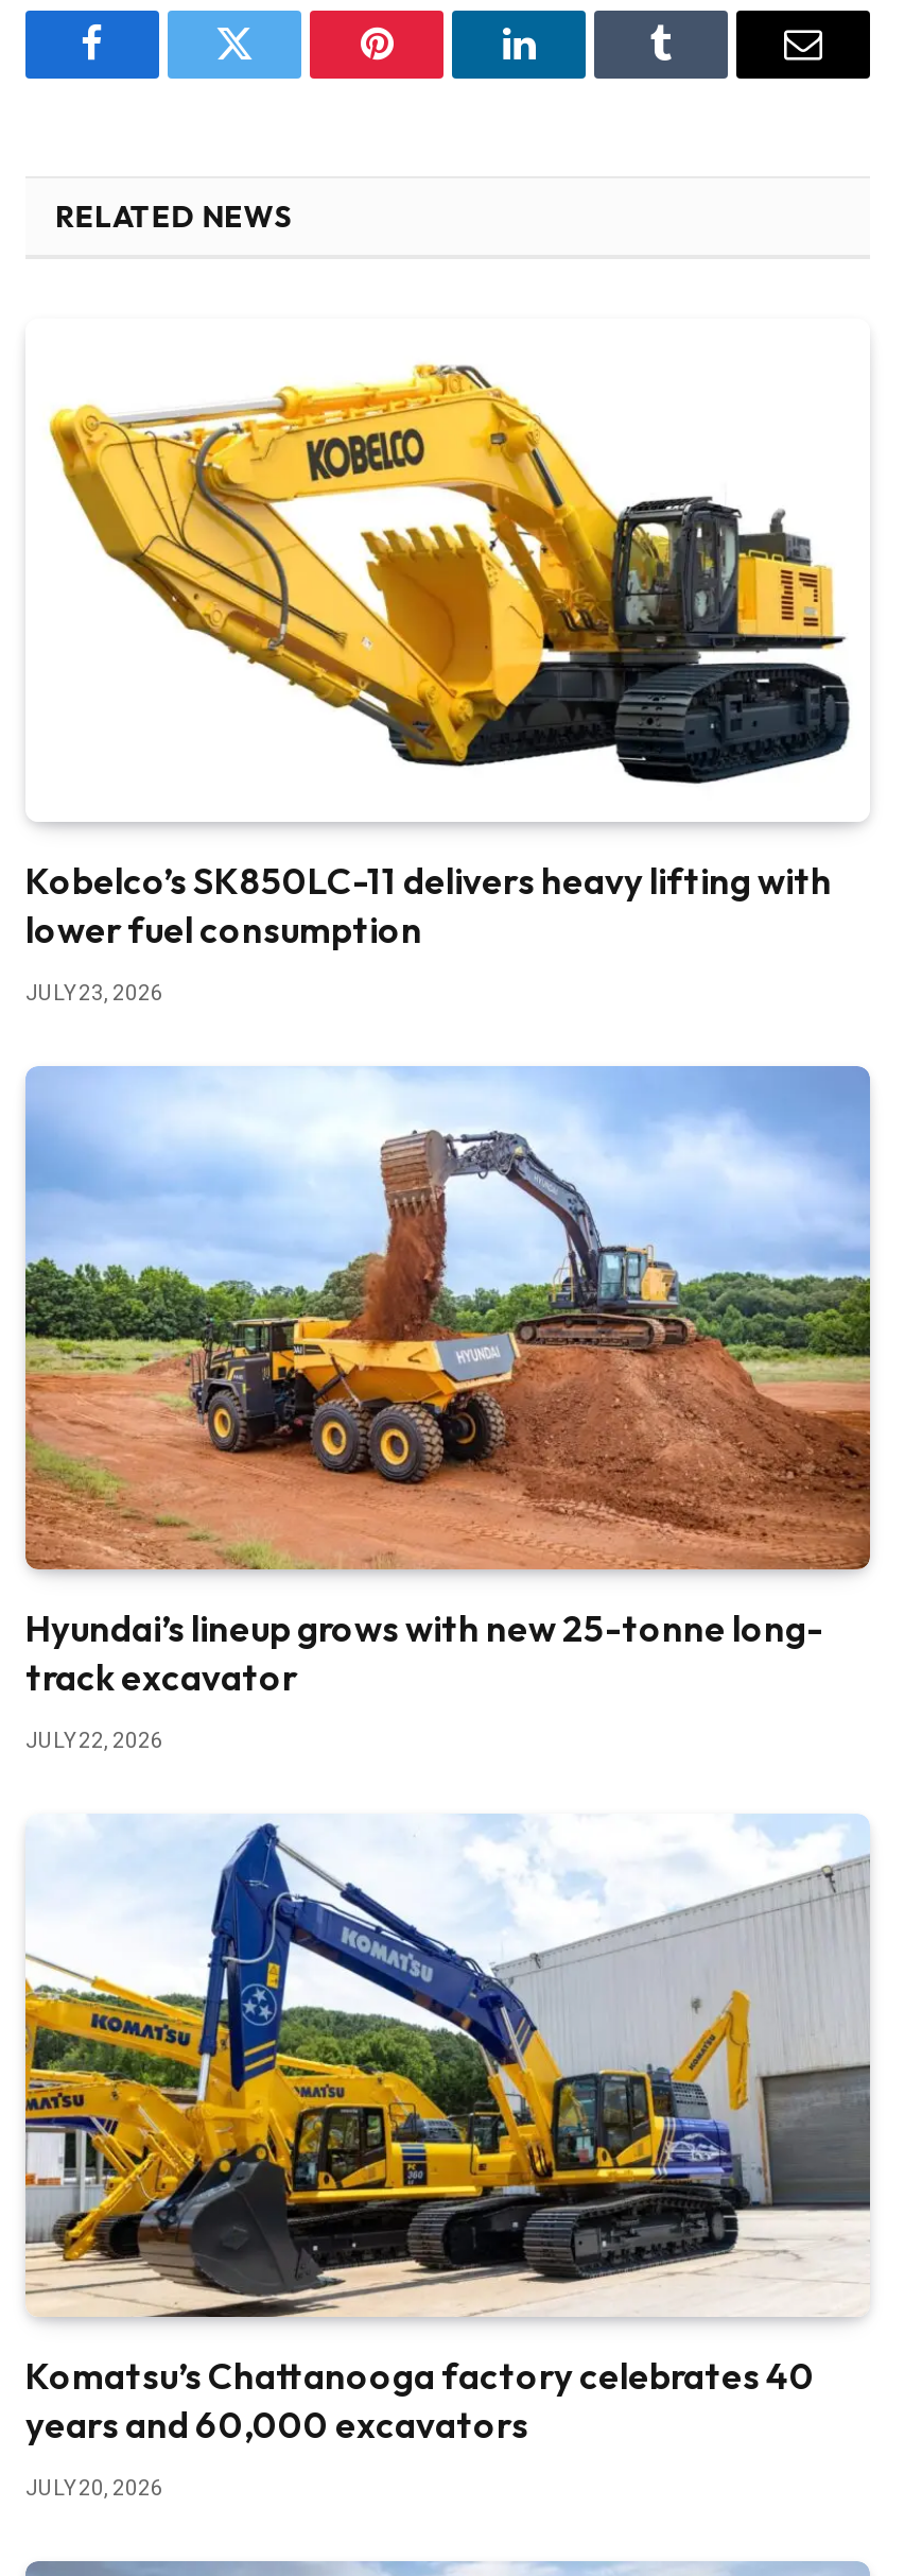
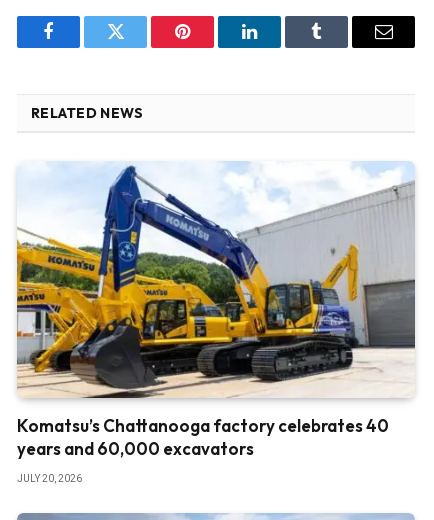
[25,363,851,1005] [image] | Kobelco’s SK850LC-11 delivers heavy lifting with | lower fuel consumption | JULY 23, 2026 -> none
[23,1066,872,1752] [image] | Hyundai’s lineup grows with new 25-tonne long- | track excavator | JULY 22, 2026 -> none

